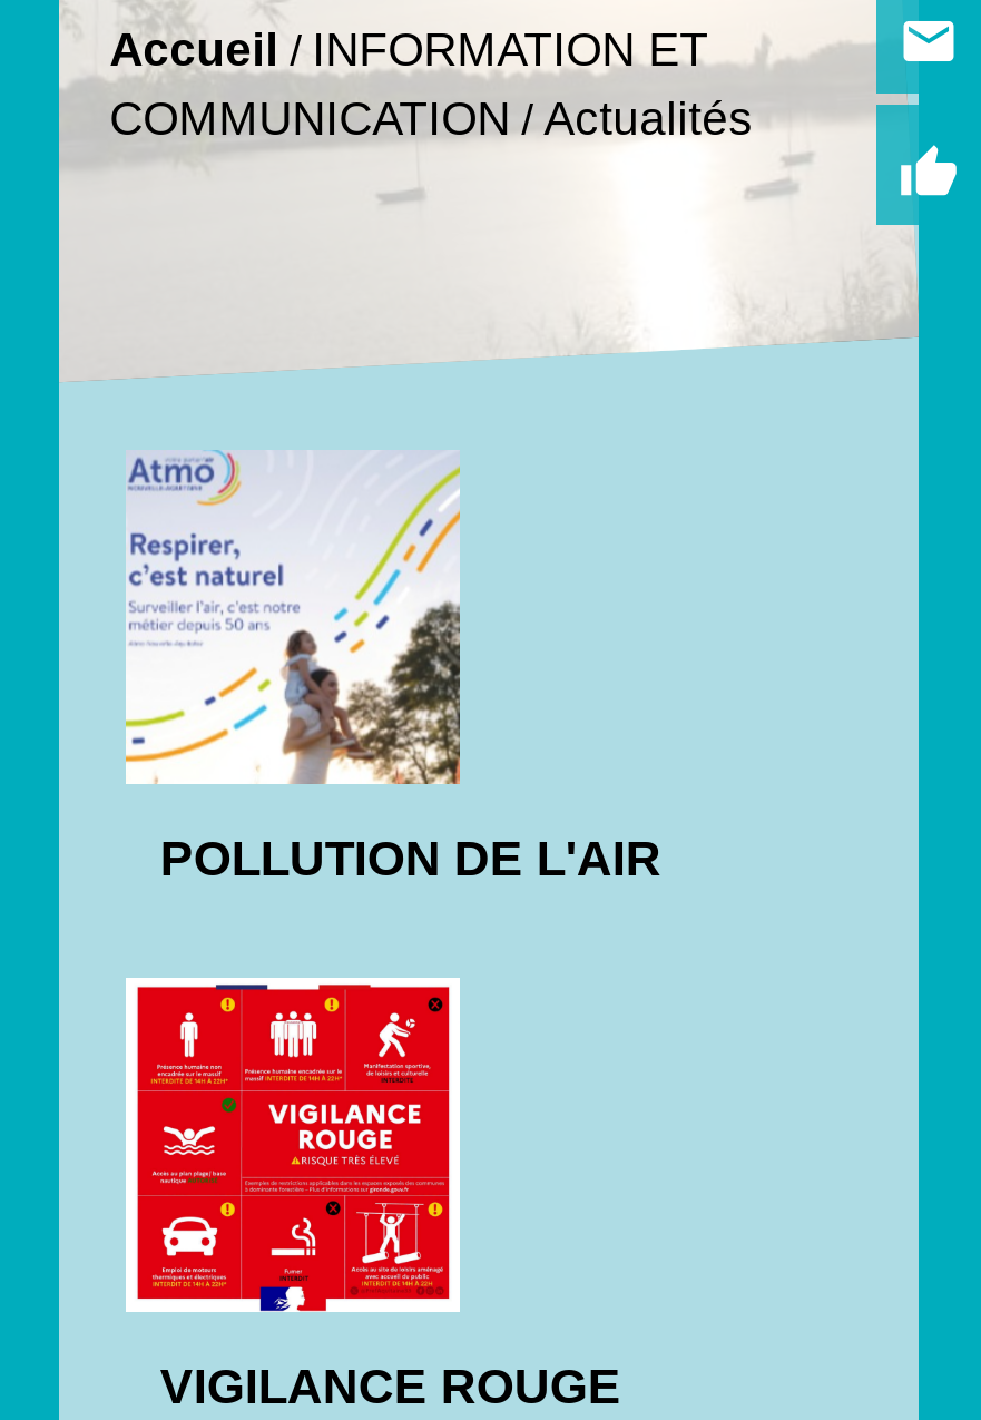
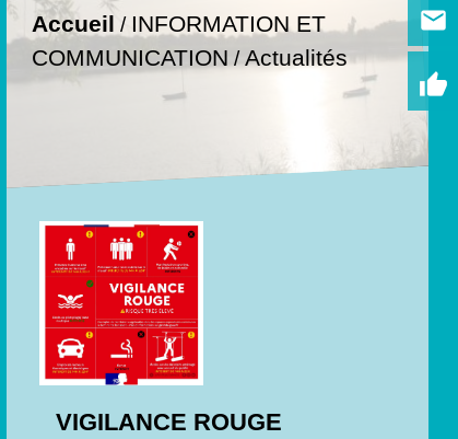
[124,450,661,887] [image] | POLLUTION DE L'AIR -> none

